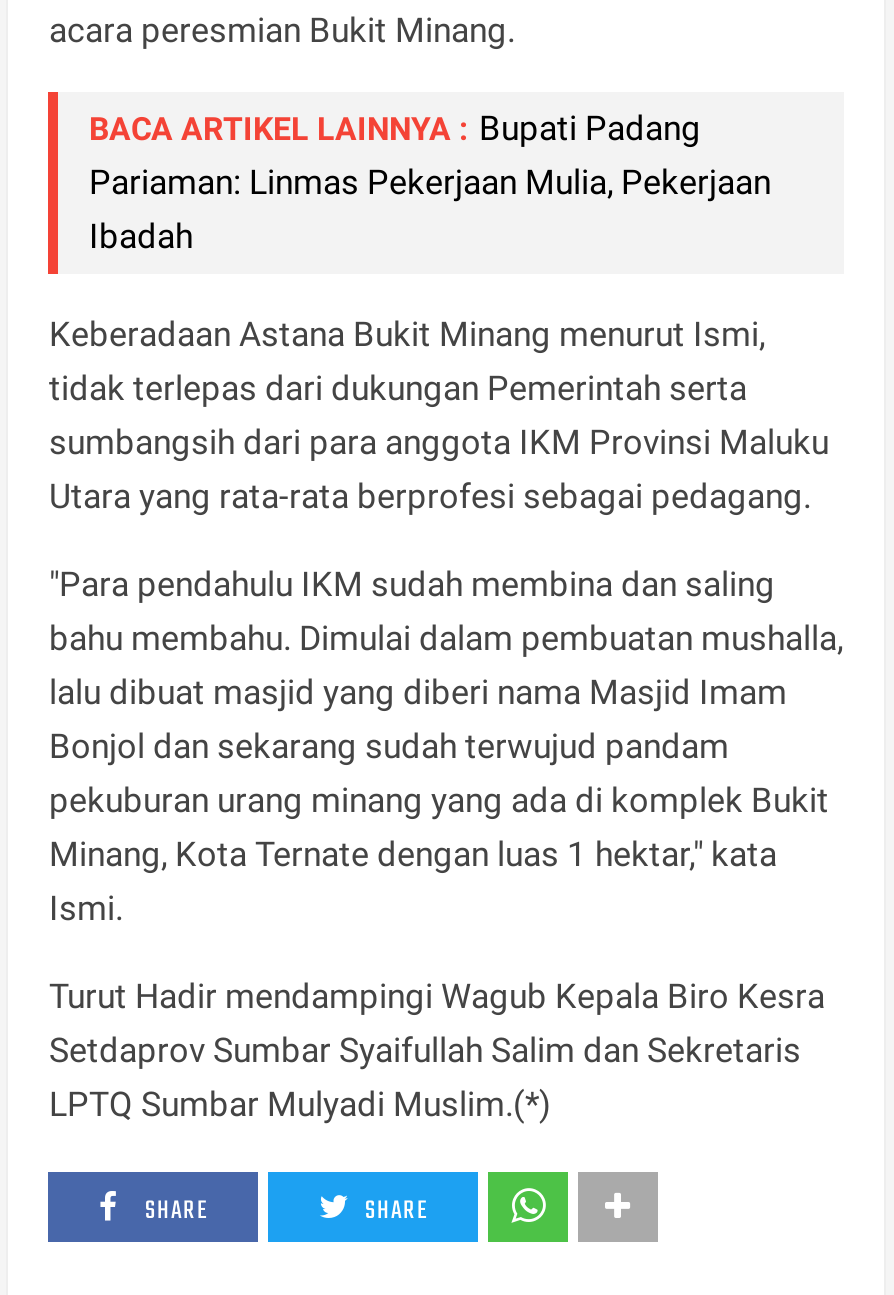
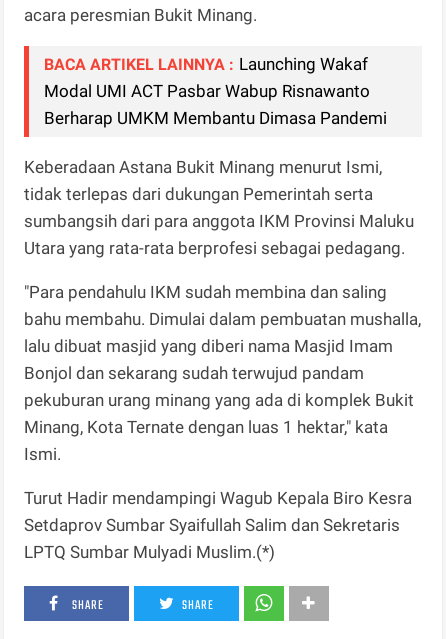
[89,108,771,256] BACA ARTIKEL LAINNYA : Bupati Padang | Pariaman: Linmas Pekerjaan Mulia, Pekerjaan | Ibadah -> [44,54,387,128] BACA ARTIKEL LAINNYA : Launching Wakaf | Modal UMI ACT Pasbar Wabup Risnawanto | Berharap UMKM Membantu Dimasa Pandemi

